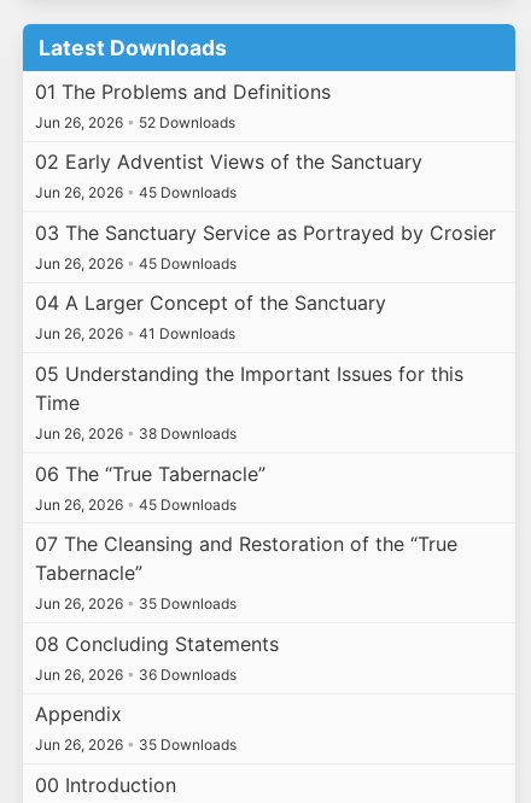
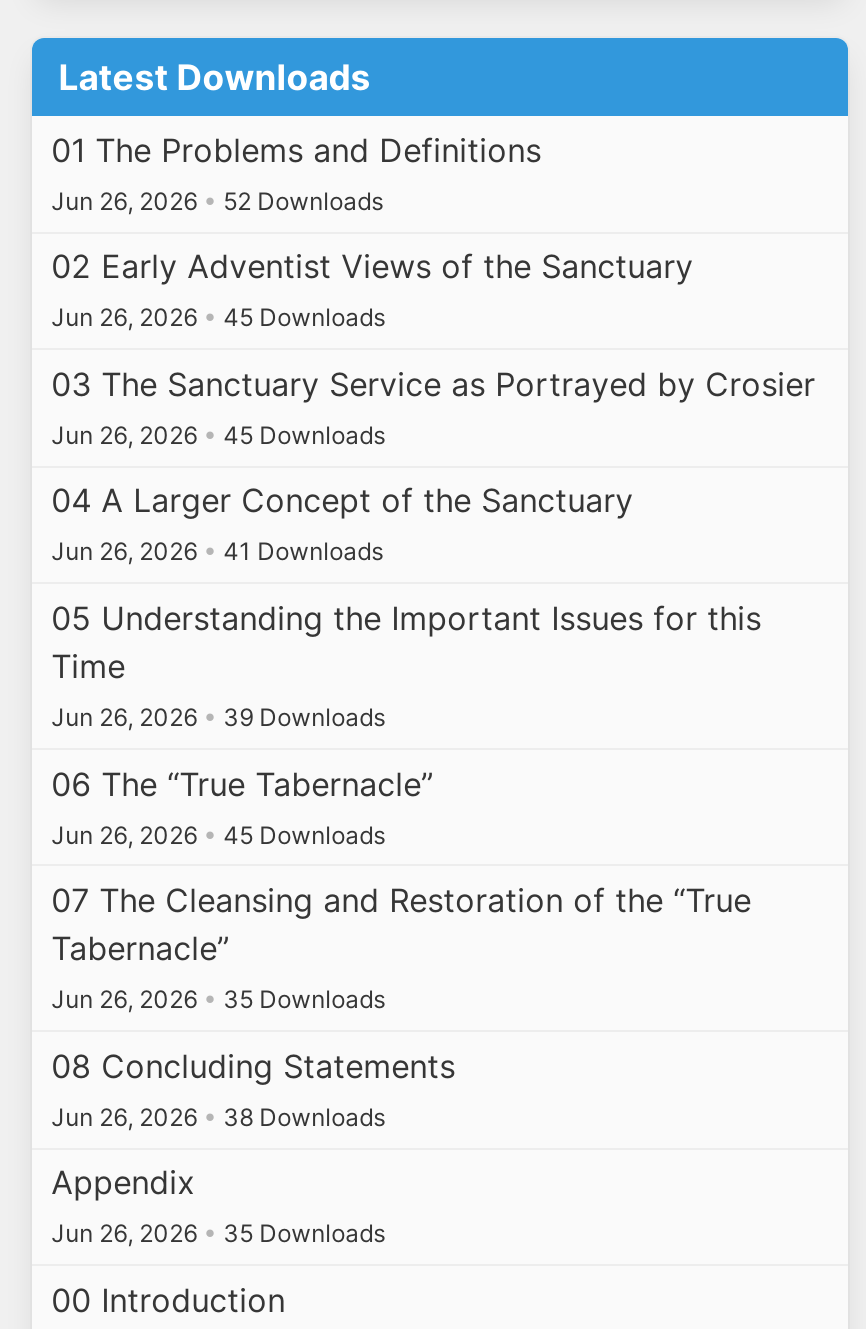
none -> [51,702,385,732] Jun 26, 2026 • 39 Downloads
moved [35,425,236,443] -> [51,1102,385,1132]: Jun 26, 2026 • 38 Downloads
[35,665,236,684] Jun 26, 2026 • 36 Downloads -> none

